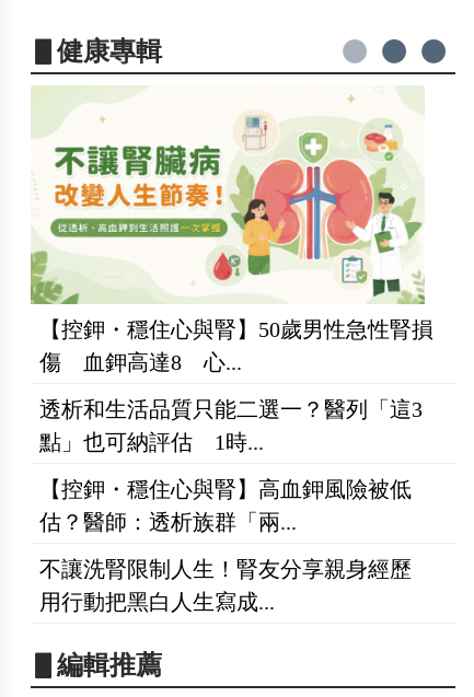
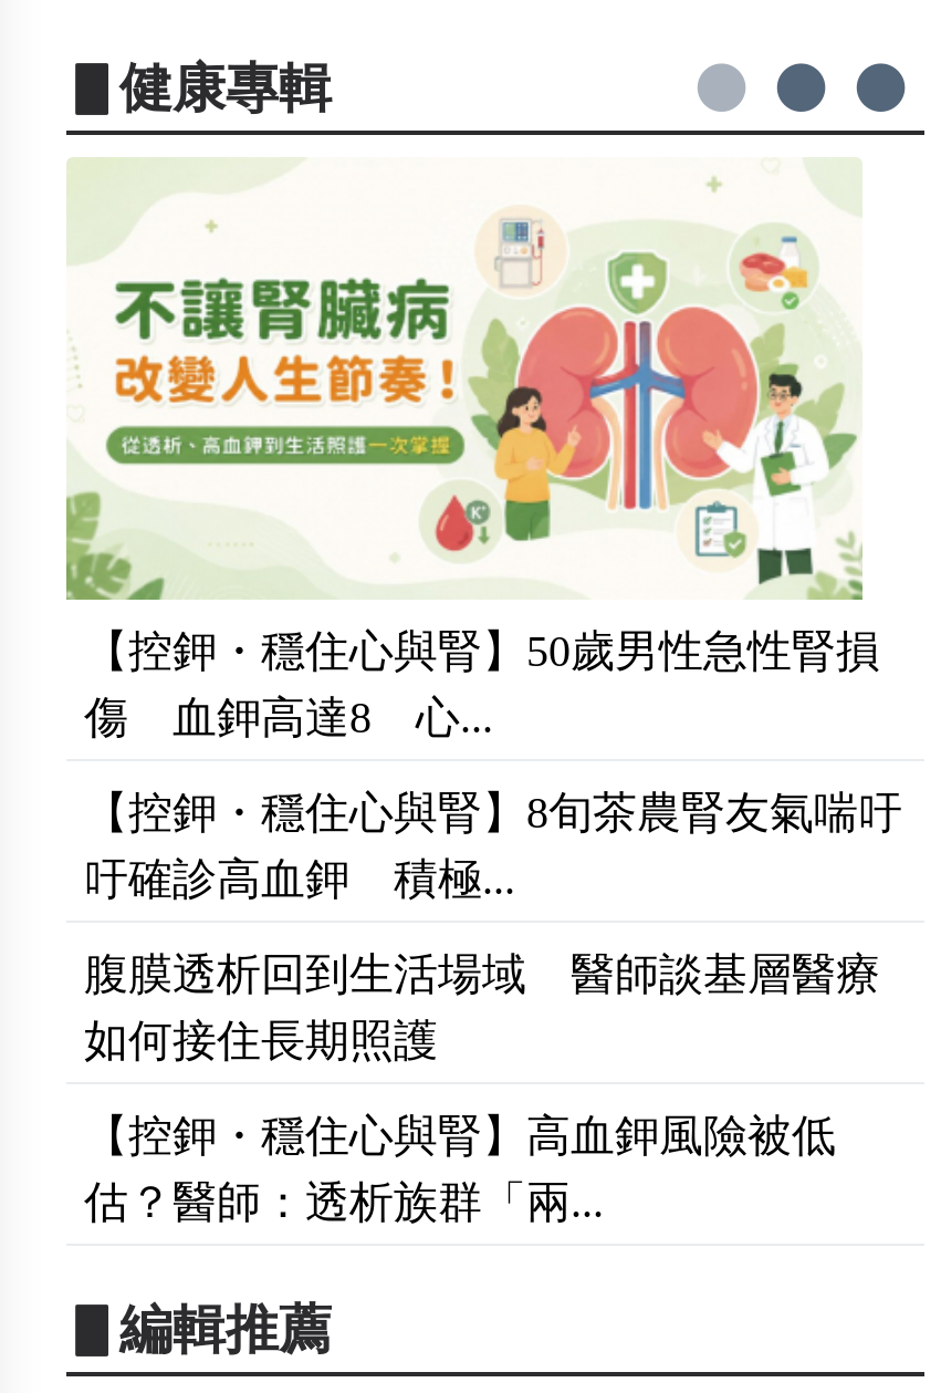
[39,397,423,454] 透析和生活品質只能二選一？醫列「這3 | 點」也可納評估 1時... -> [84,787,902,1063] 【控鉀・穩住心與腎】8旬茶農腎友氣喘吁 | 吁確診高血鉀 積極... | 腹膜透析回到生活場域 醫師談基層醫療 | 如何接住長期照護
moved [39,477,412,533] -> [84,1110,836,1225]: 【控鉀・穩住心與腎】高血鉀風險被低 | 估？醫師：透析族群「兩...
[39,556,433,613] 不讓洗腎限制人生！腎友分享親身經歷 | 用行動把黑白人生寫成... -> none

